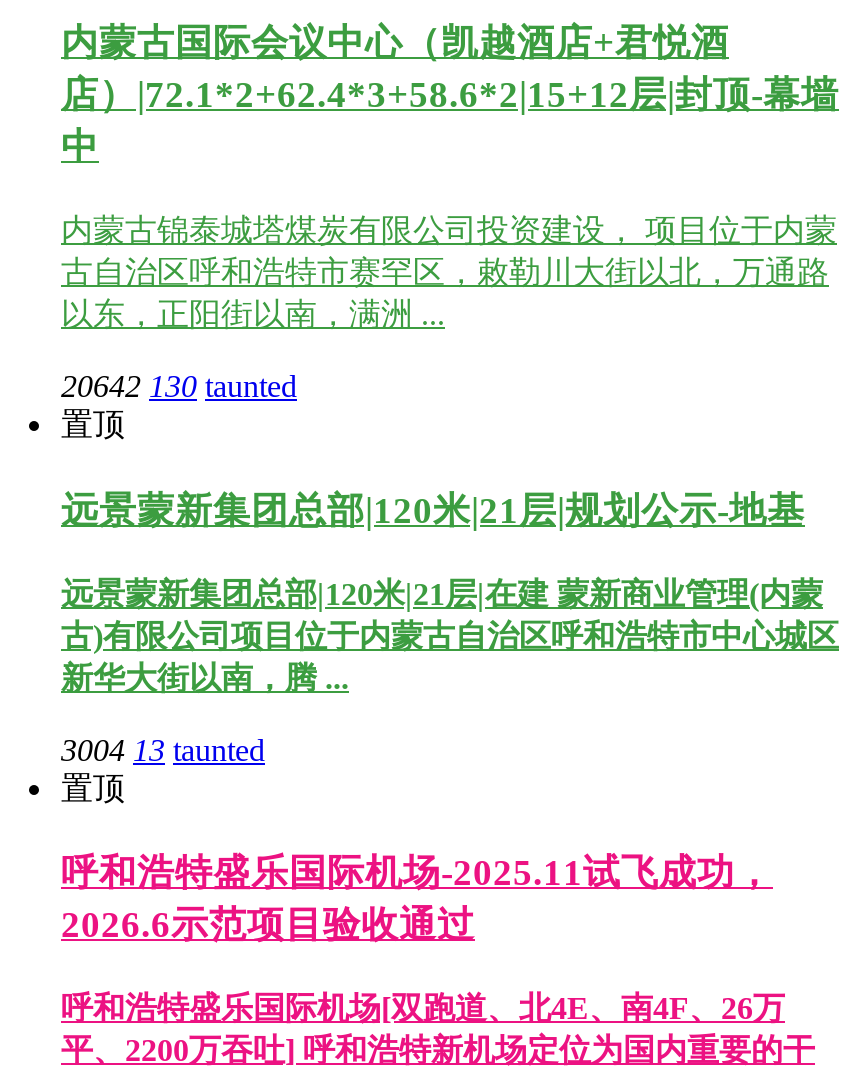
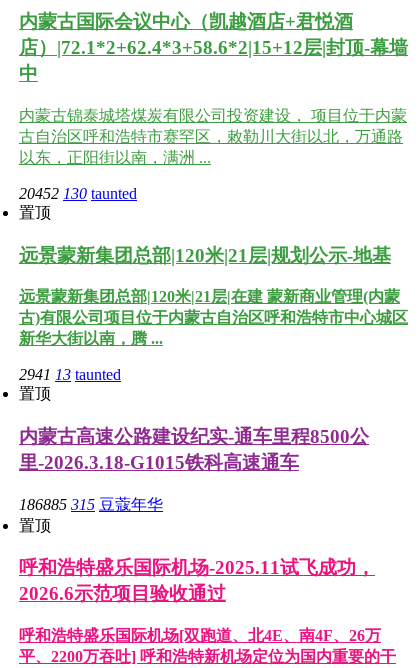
[61,370,297,404] 20642 130 taunted -> [19,185,137,202] 20452 130 taunted
[61,733,265,767] 3004 13 taunted -> [19,366,369,513] 2941 13 taunted | 置顶 | 内蒙古高速公路建设纪实-通车里程8500公 | 里-2026.3.18-G1015铁科高速通车 | 186885 315 豆蔻年华

